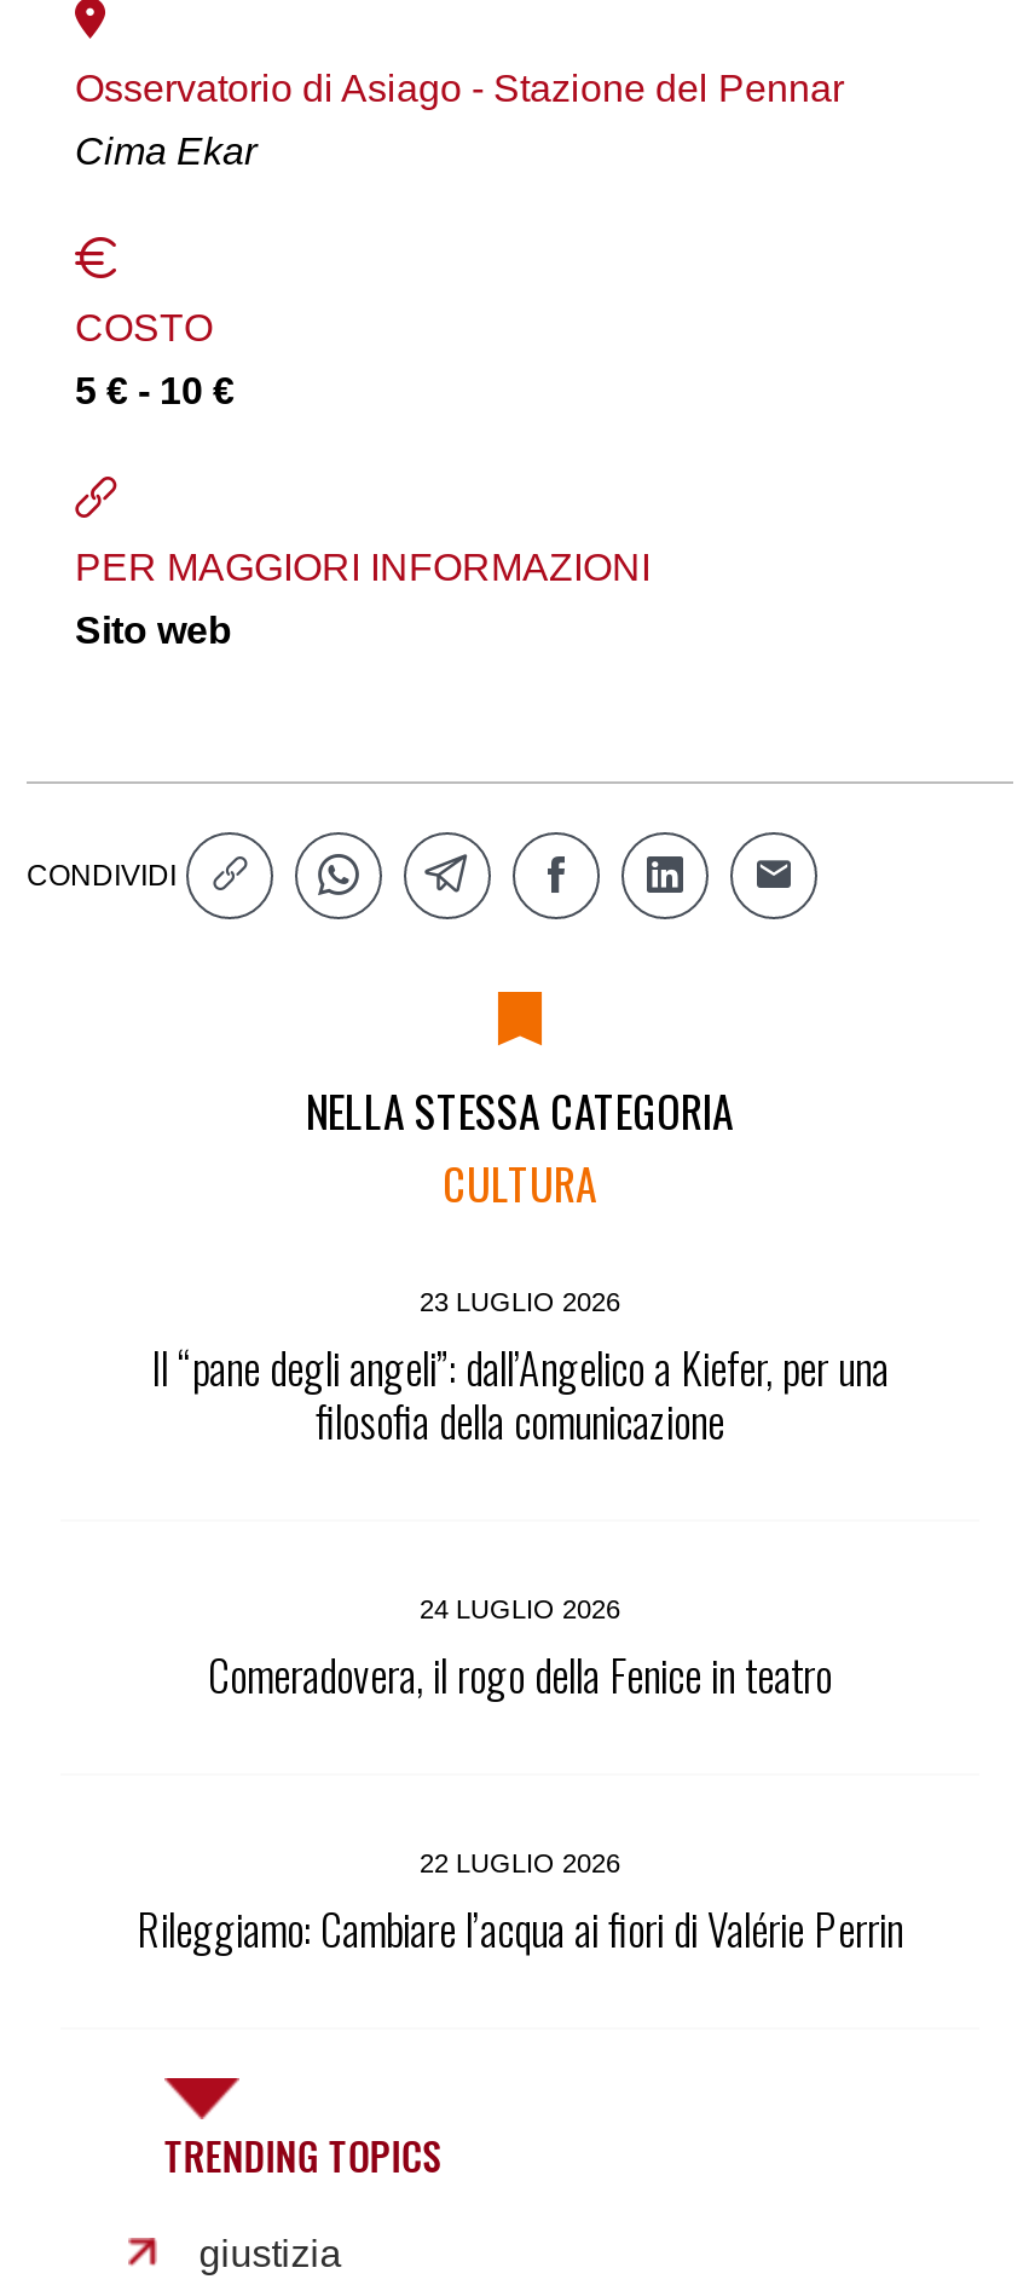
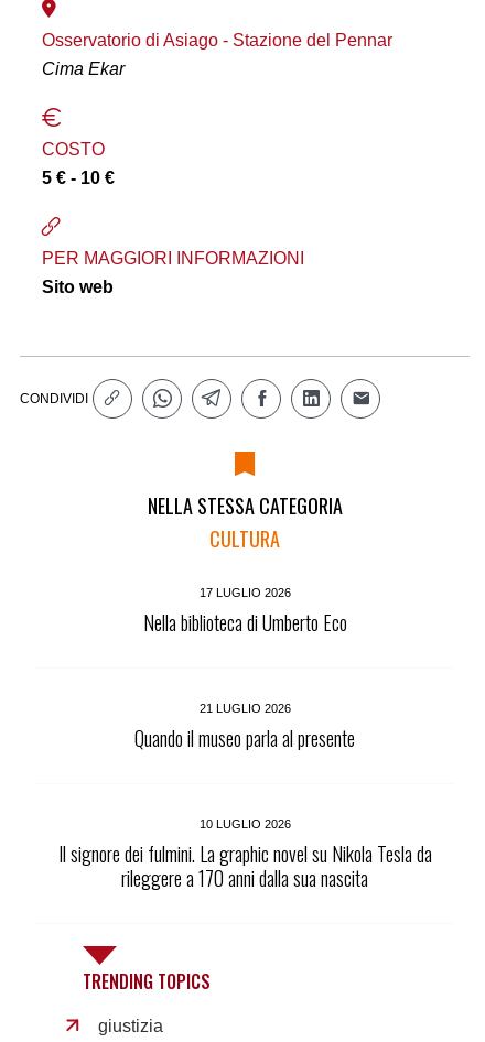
[151,1288,889,1452] 23 LUGLIO 2026 | Il “pane degli angeli”: dall’Angelico a Kiefer, per una | filosofia della comunicazione -> [143,586,347,637] 17 LUGLIO 2026 | Nella biblioteca di Umberto Eco
[208,1595,832,1706] 24 LUGLIO 2026 | Comeradovera, il rogo della Fenice in teatro -> [134,702,355,753] 21 LUGLIO 2026 | Quando il museo parla al presente
[137,1849,903,1960] 22 LUGLIO 2026 | Rileggiamo: Cambiare l’acqua ai fiori di Valérie Perrin -> [58,818,432,892] 10 LUGLIO 2026 | Il signore dei fulmini. La graphic novel su Nikola Tesla da | rileggere a 170 anni dalla sua nascita

